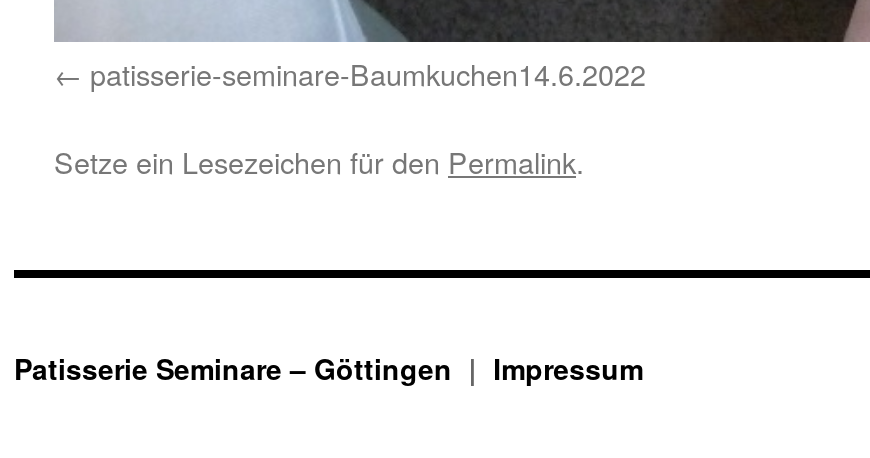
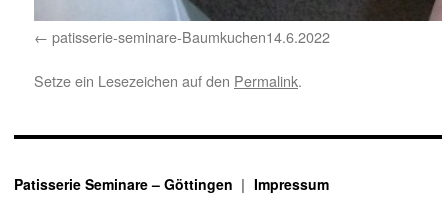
[54,140,584,182] Setze ein Lesezeichen für den Permalink. -> [34,70,302,91] Setze ein Lesezeichen auf den Permalink.

